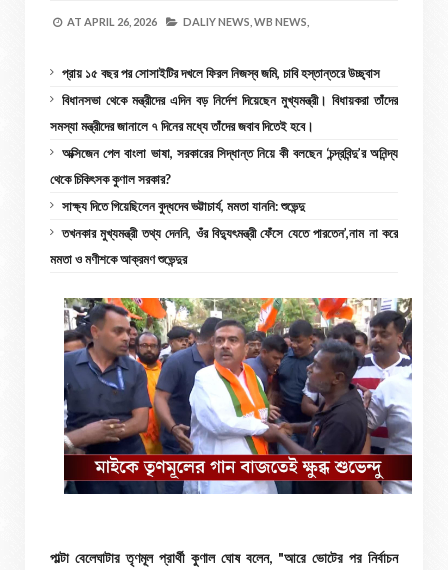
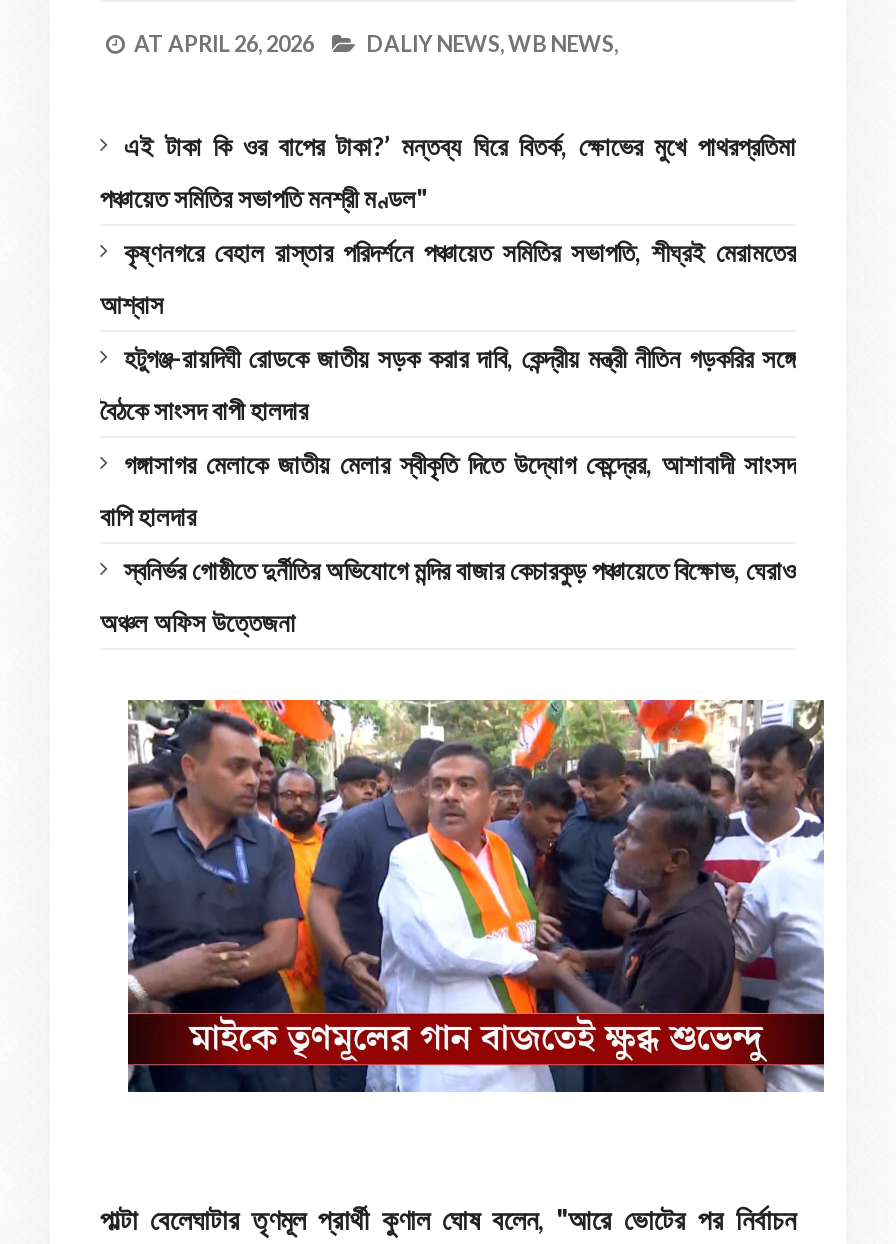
[50,65,398,267] প্রায় ১৫ বছর পর সোসাইটির দখলে ফিরল নিজস্ব জমি, চাবি হস্তান্তরে উচ্ছ্বাস | বিধানসভা থেকে মন্ত্রীদের এদিন বড় নির্দেশ দিয়েছেন মুখ্যমন্ত্রী। বিধায়করা তাঁদের | সমস্যা মন্ত্রীদের জানালে ৭ দিনের মধ্যে তাঁদের জবাব দিতেই হবে। | অক্সিজেন পেল বাংলা ভাষা, সরকারের সিদ্ধান্ত নিয়ে কী বলছেন ‘চন্দ্রবিন্দু’র অনিন্দ্য | থেকে চিকিৎসক কুণাল সরকার? | সাক্ষ্য দিতে গিয়েছিলেন বুদ্ধদেব ভট্টাচার্য, মমতা যাননি: শুভেন্দু | তখনকার মুখ্যমন্ত্রী তথ্য দেননি, ওঁর বিদ্যুৎমন্ত্রী ফেঁসে যেতে পারতেন’,নাম না করে | মমতা ও মণীশকে আক্রমণ শুভেন্দুর -> [100,130,796,638] এই টাকা কি ওর বাপের টাকা?’ মন্তব্য ঘিরে বিতর্ক, ক্ষোভের মুখে পাথরপ্রতিমা | পঞ্চায়েত সমিতির সভাপতি মনশ্রী মণ্ডল" | কৃষ্ণনগরে বেহাল রাস্তার পরিদর্শনে পঞ্চায়েত সমিতির সভাপতি, শীঘ্রই মেরামতের | আশ্বাস | হটুগঞ্জ-রায়দিঘী রোডকে জাতীয় সড়ক করার দাবি, কেন্দ্রীয় মন্ত্রী নীতিন গড়করির সঙ্গে | বৈঠকে সাংসদ বাপী হালদার | গঙ্গাসাগর মেলাকে জাতীয় মেলার স্বীকৃতি দিতে উদ্যোগ কেন্দ্রের, আশাবাদী সাংসদ | বাপি হালদার | স্বনির্ভর গোষ্ঠীতে দুর্নীতির অভিযোগে মন্দির বাজার কেচারকুড় পঞ্চায়েতে বিক্ষোভ, ঘেরাও | অঞ্চল অফিস উত্তেজনা

